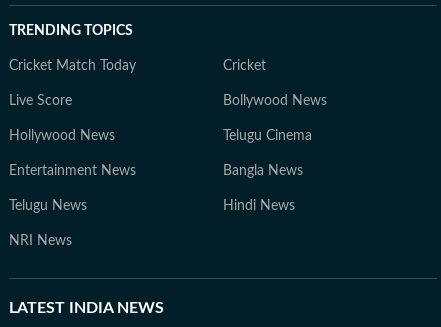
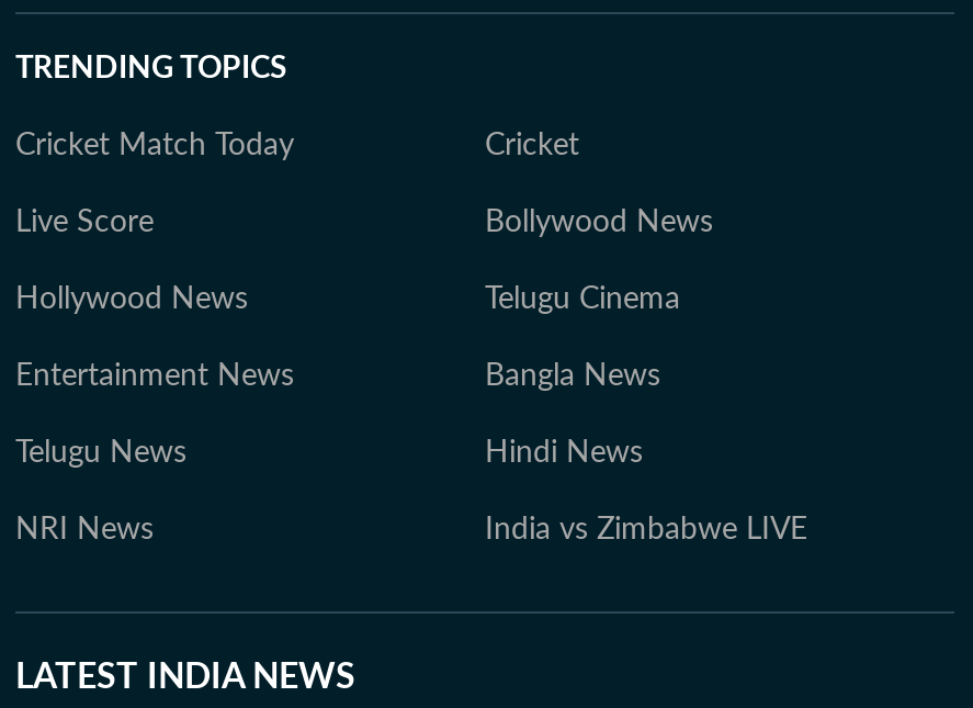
none -> [485,515,807,546] India vs Zimbabwe LIVE

